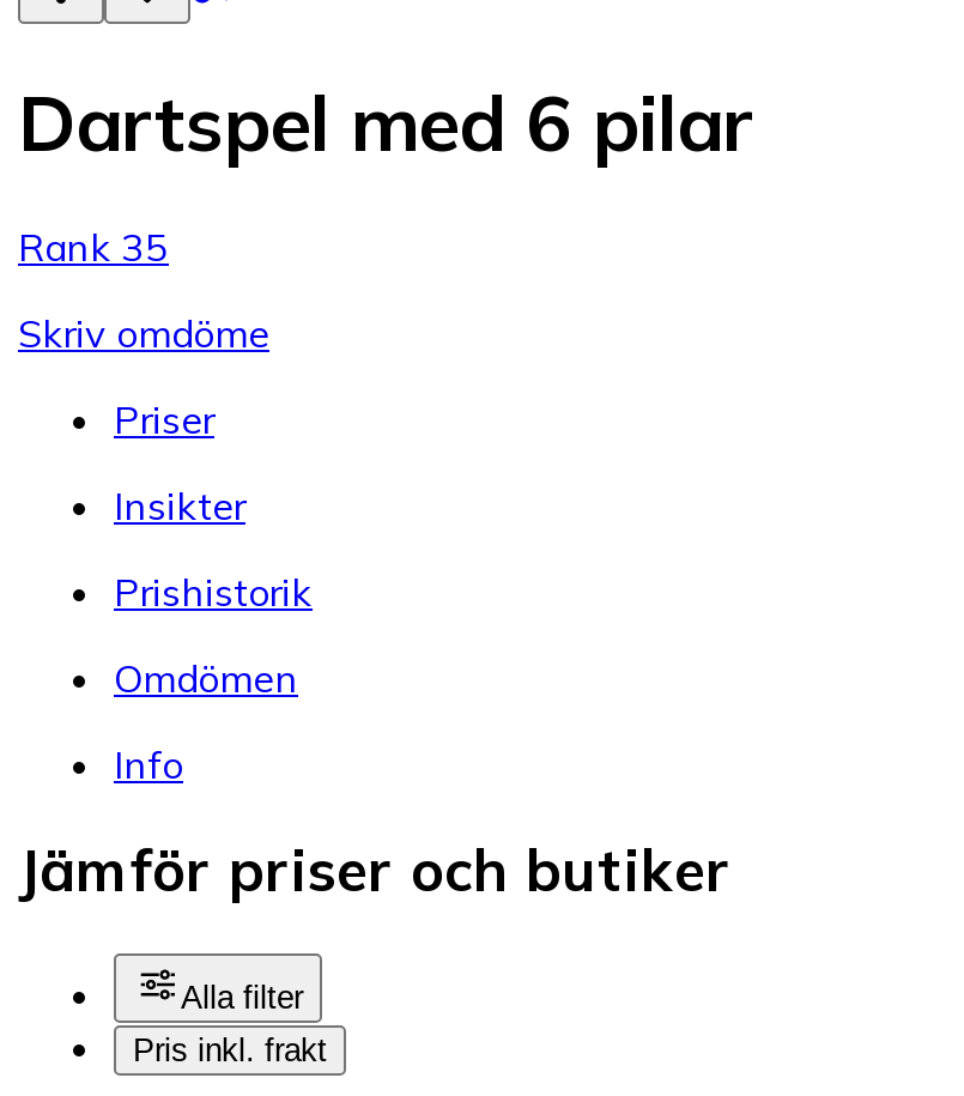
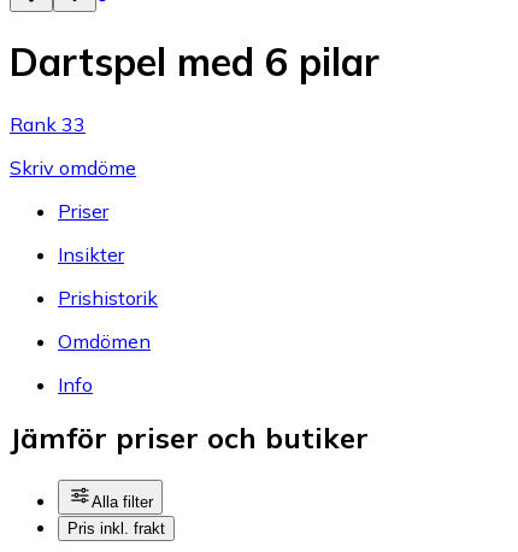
[18,222,169,270] Rank 35 -> [10,111,86,136] Rank 33

